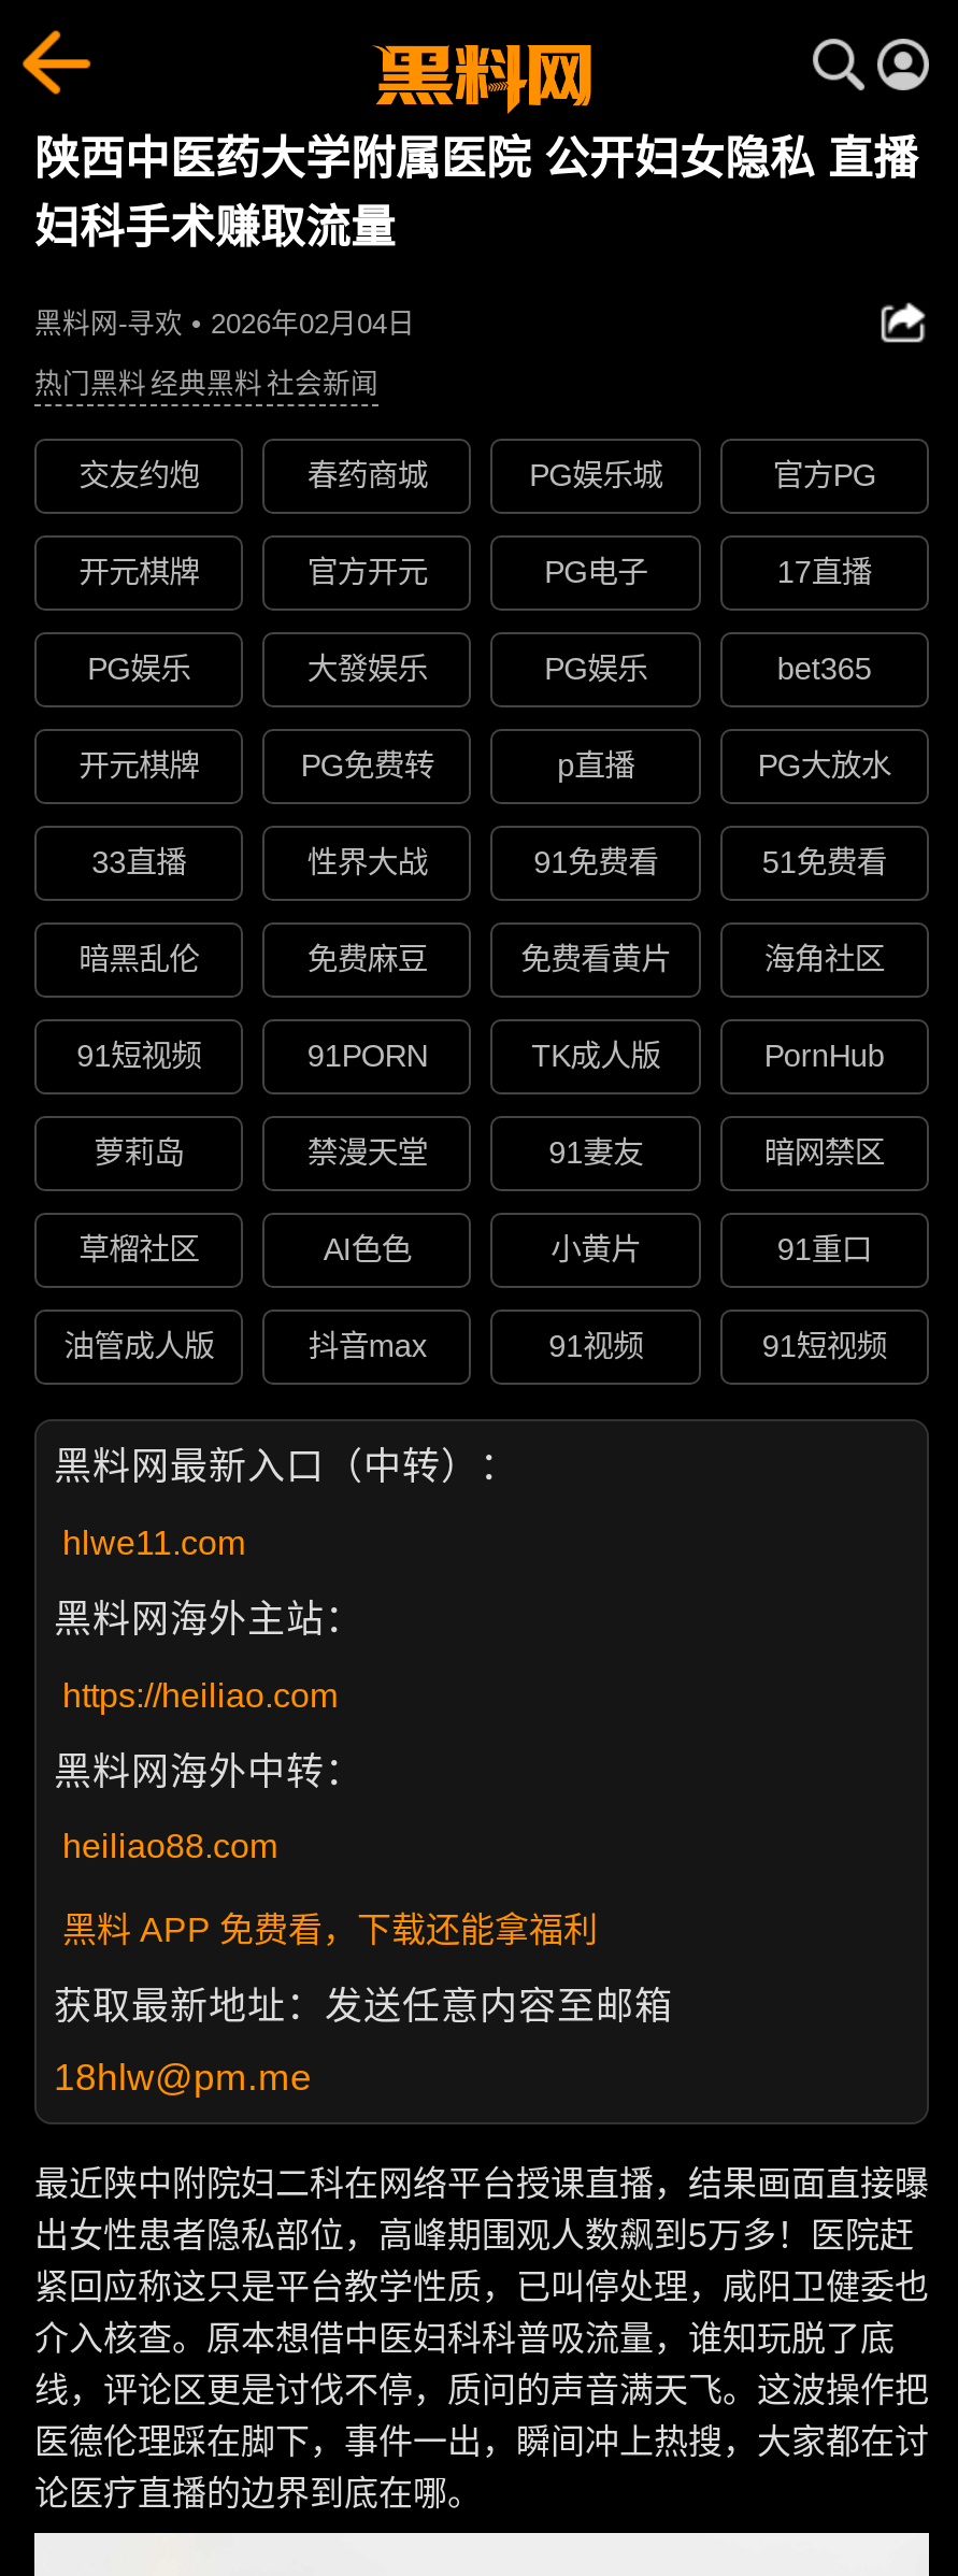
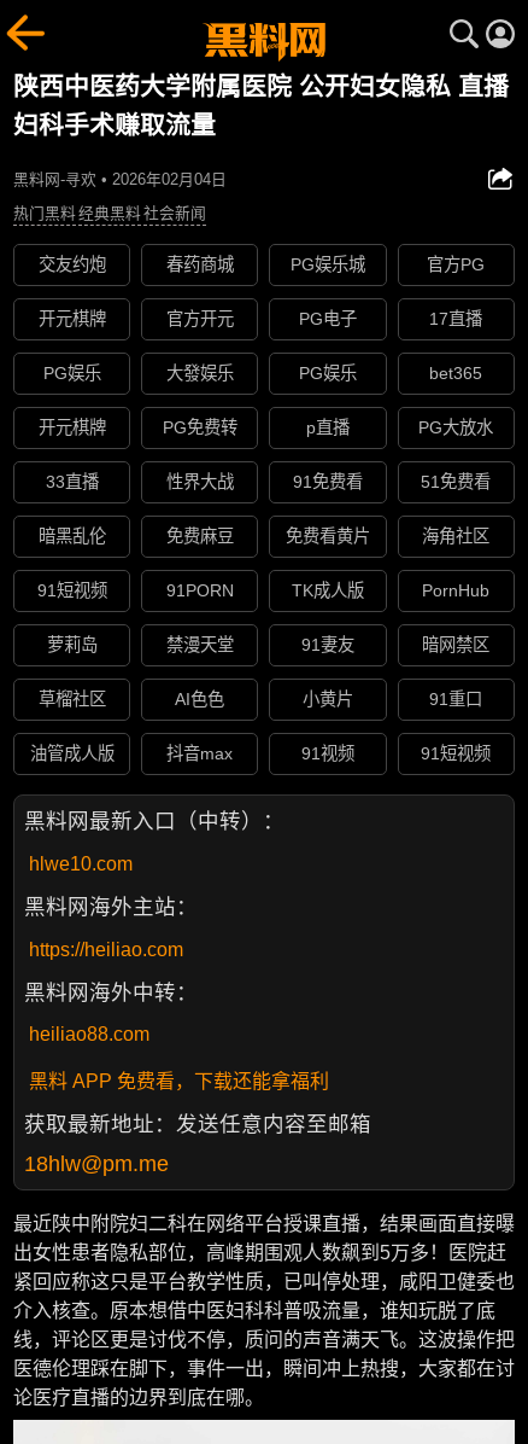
[62,1524,245,1561] hlwe11.com -> [29,853,133,874] hlwe10.com

